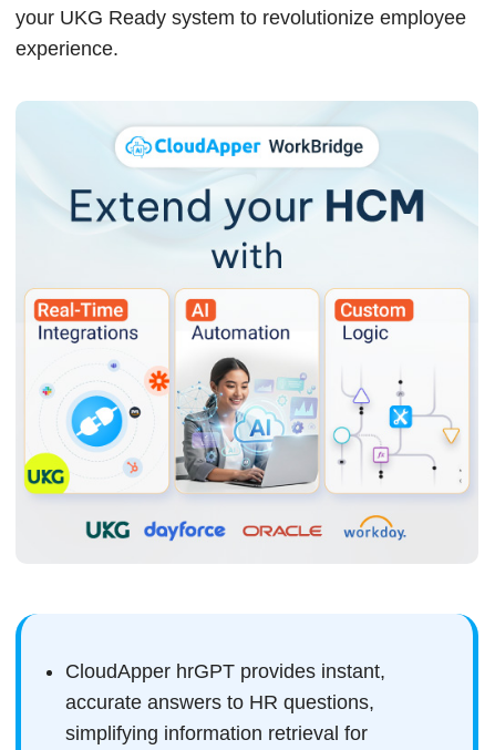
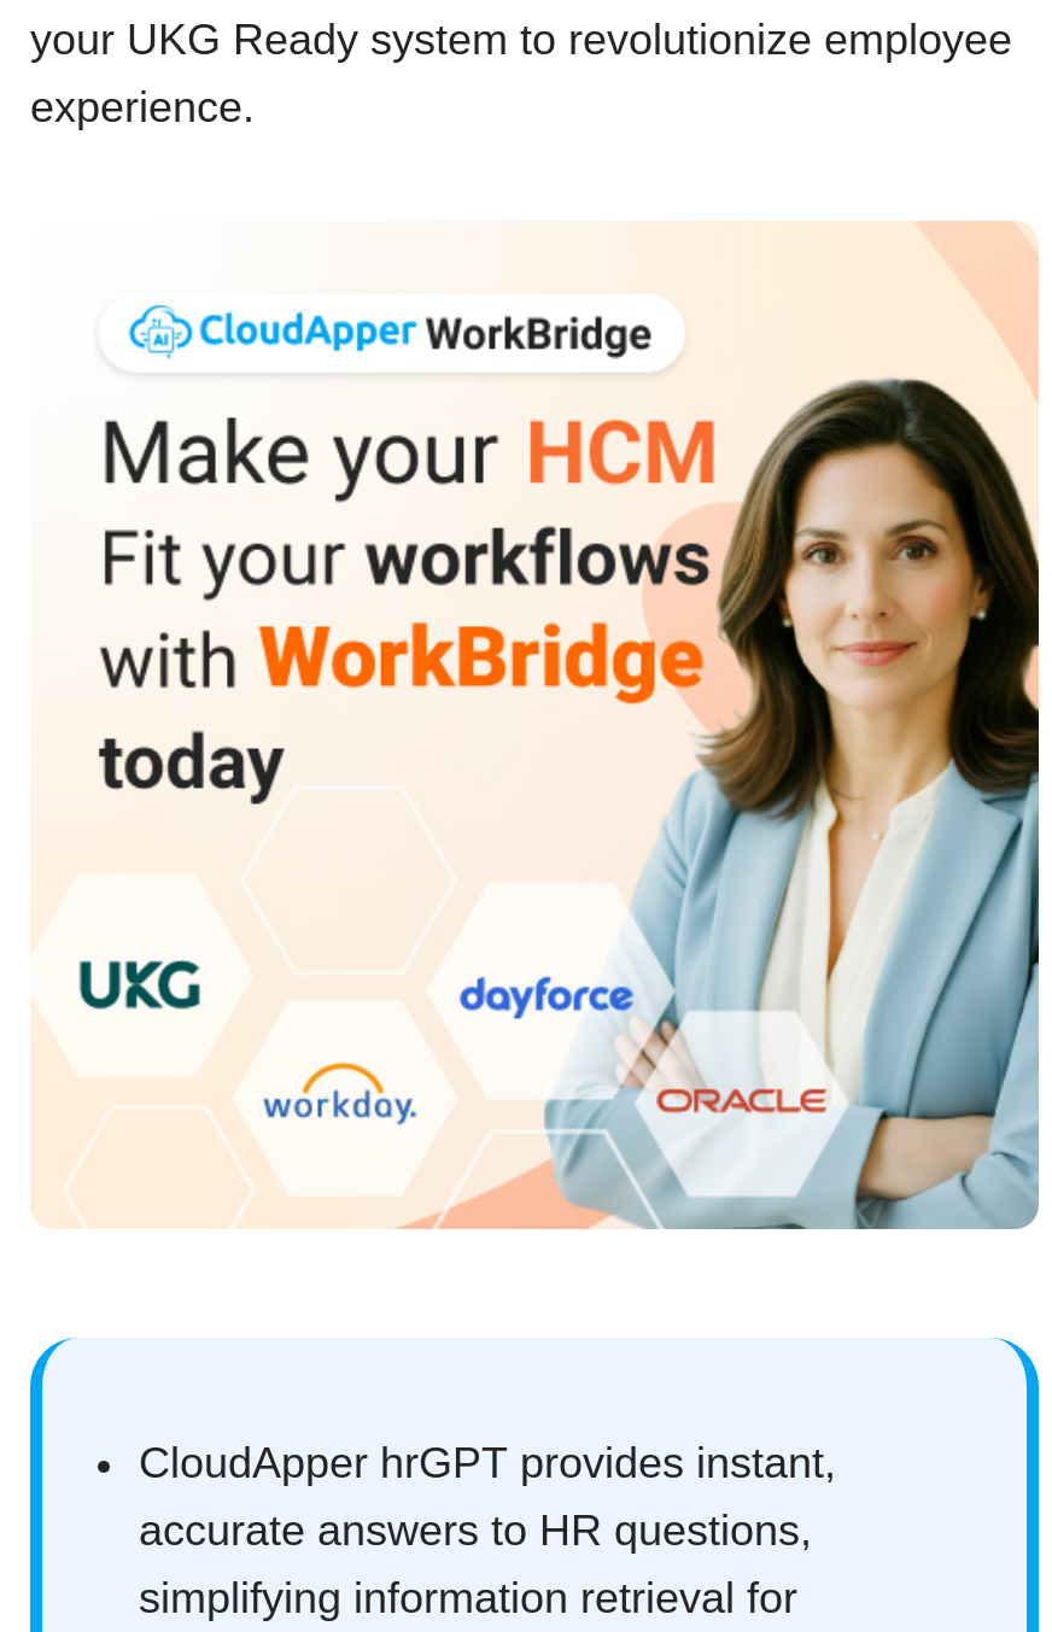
[16,101,478,565] [image] -> [35,221,1041,1232] [image]

